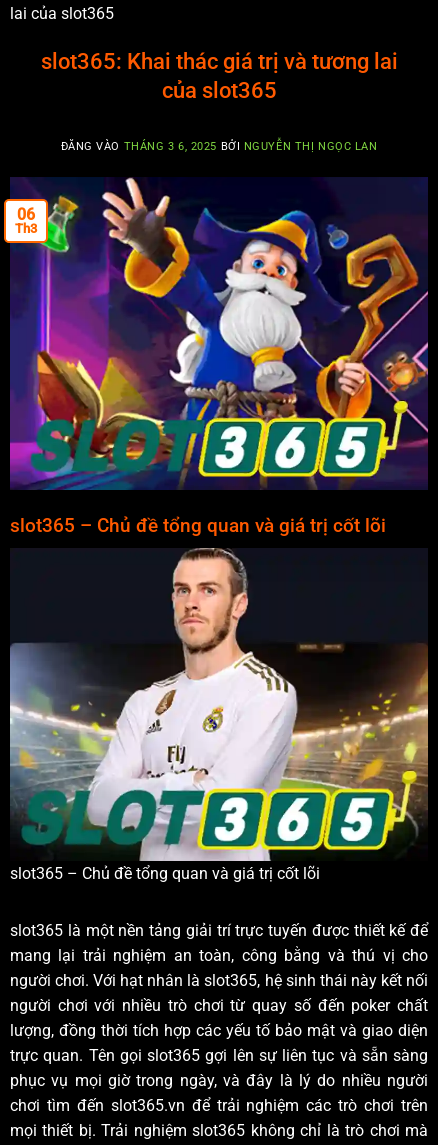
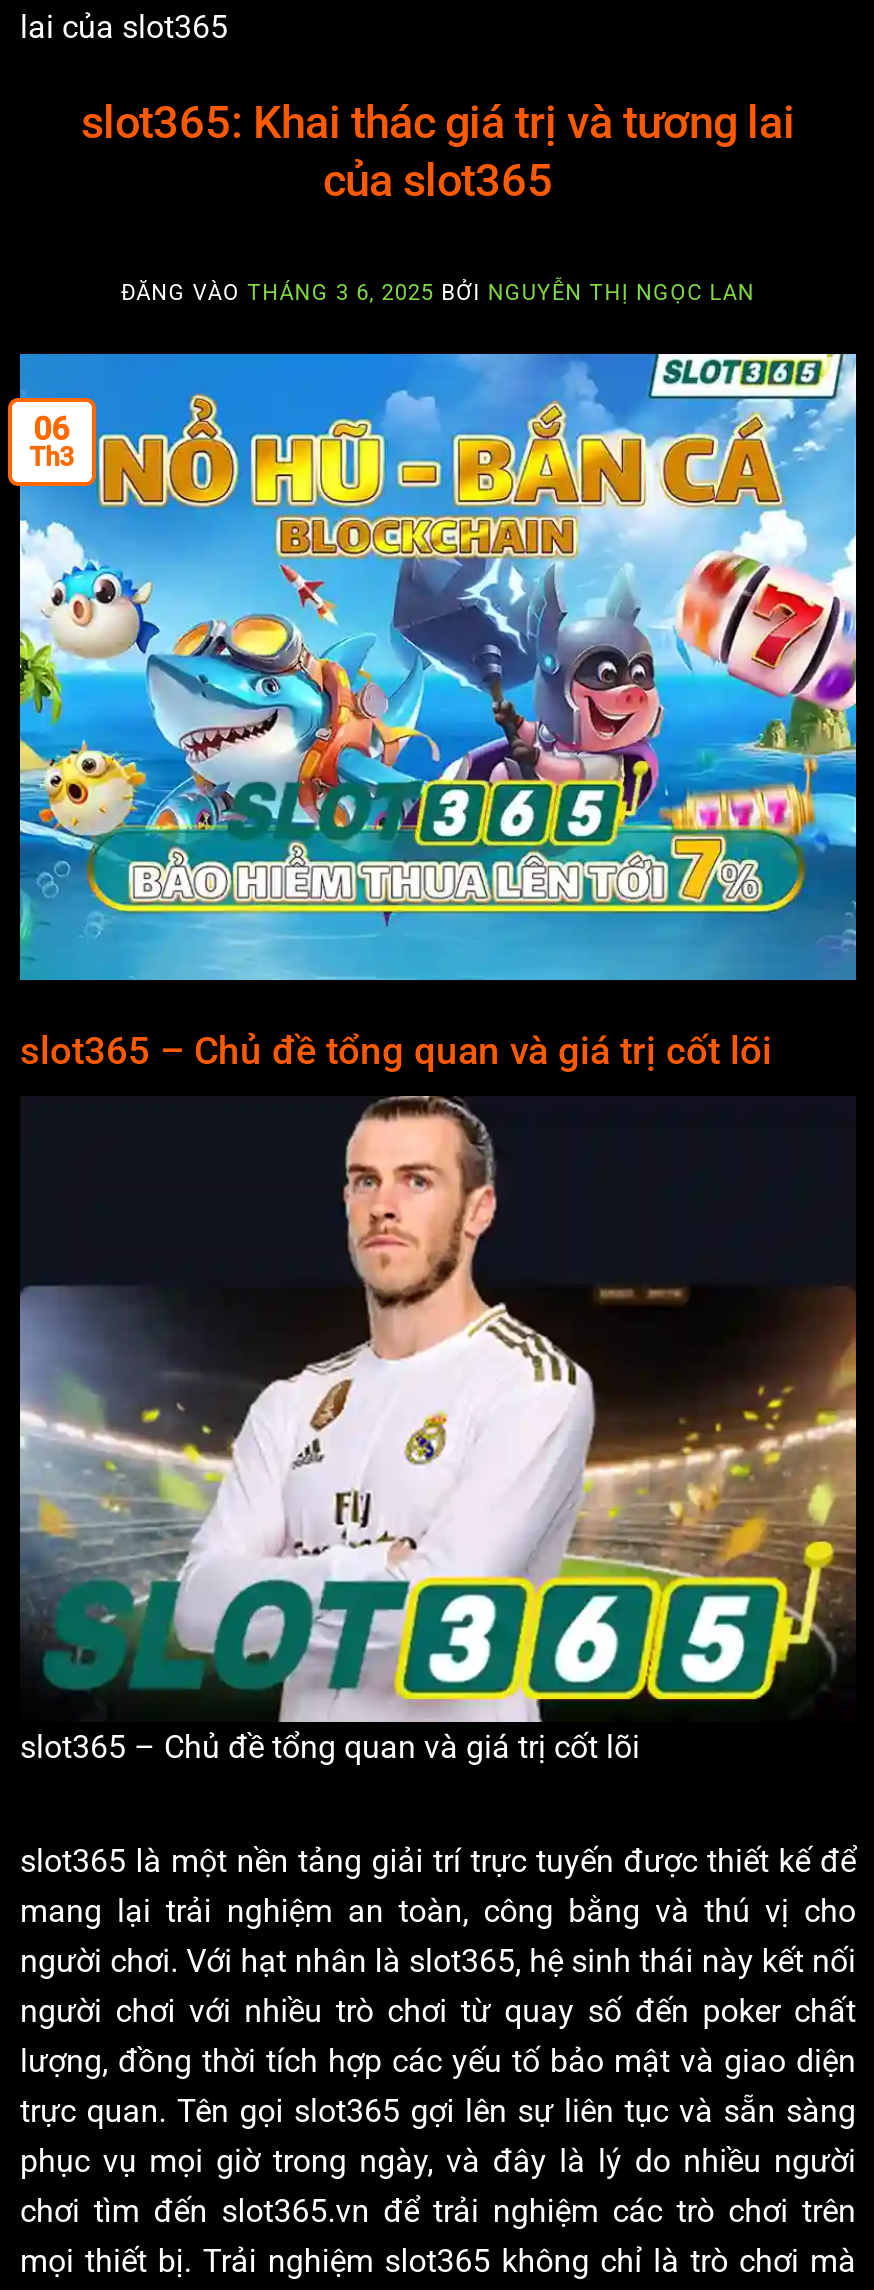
[9,177,429,490] [image] -> [18,352,858,982] [image]

